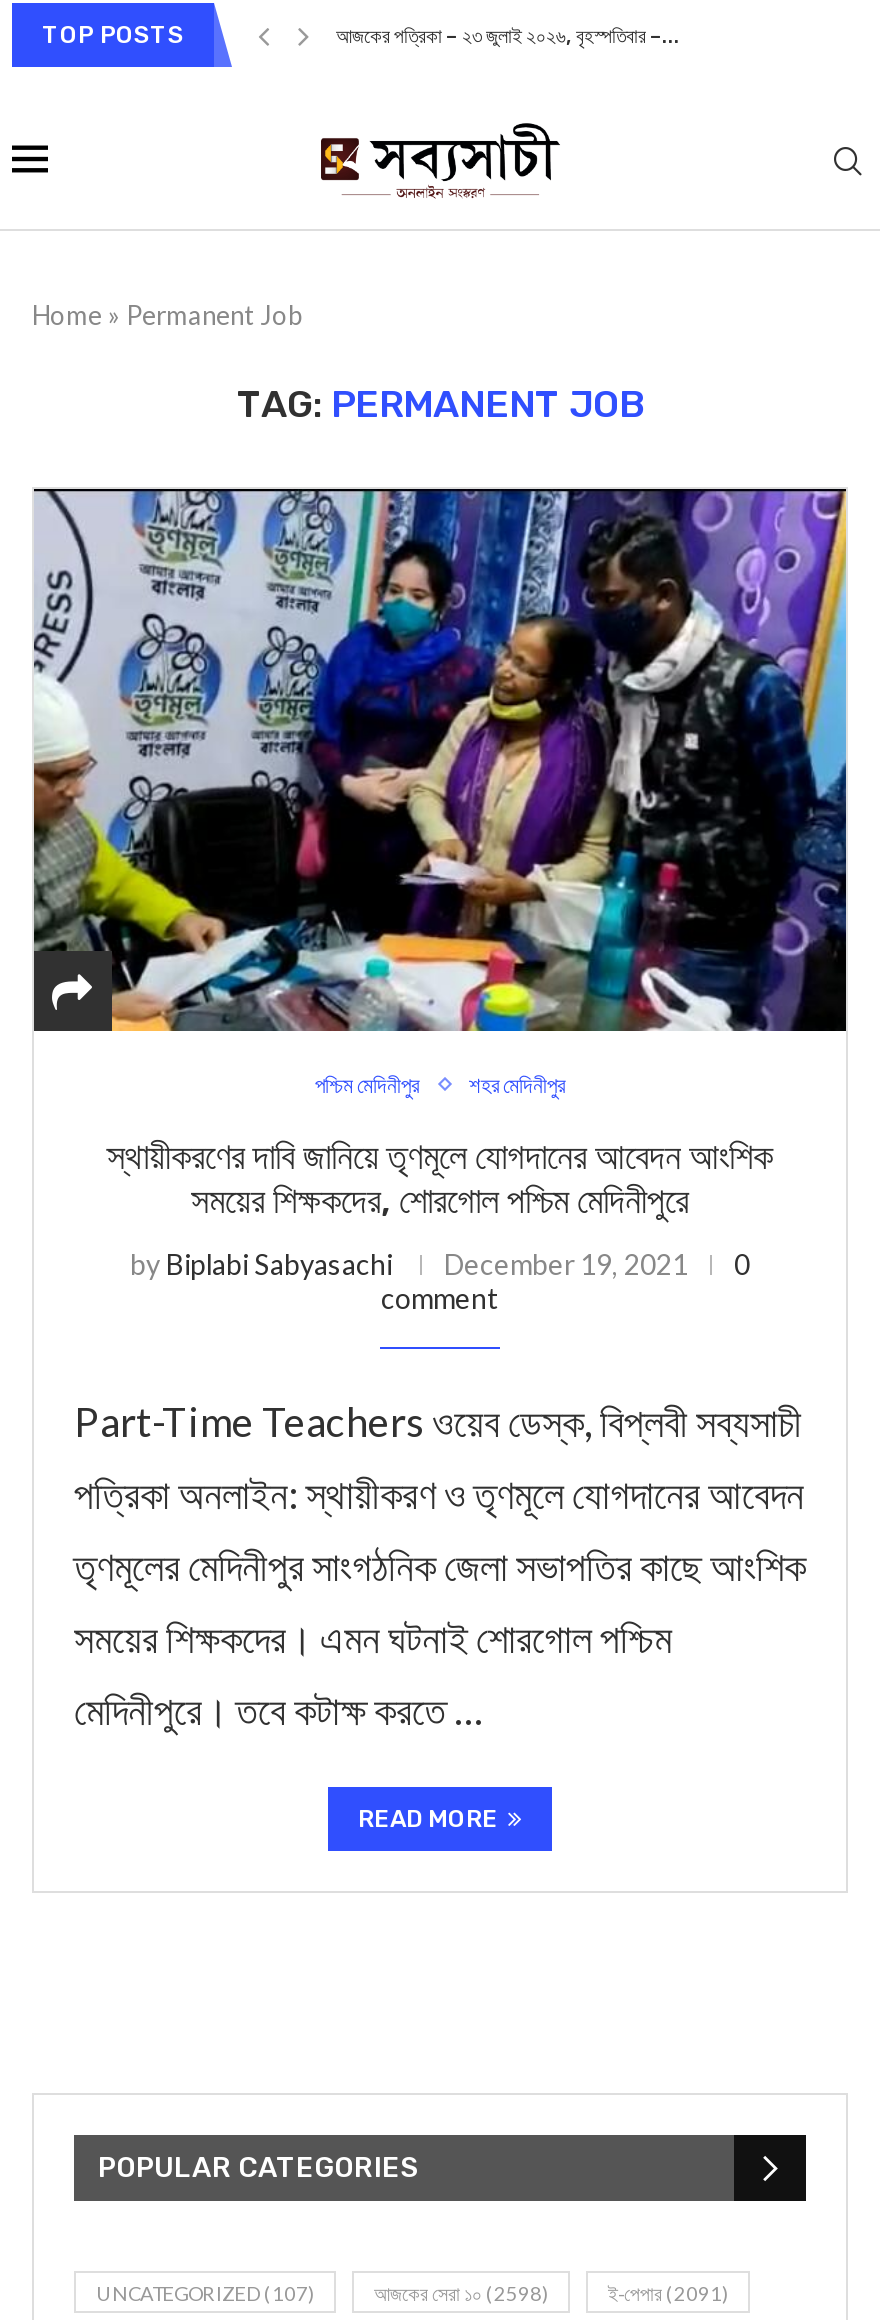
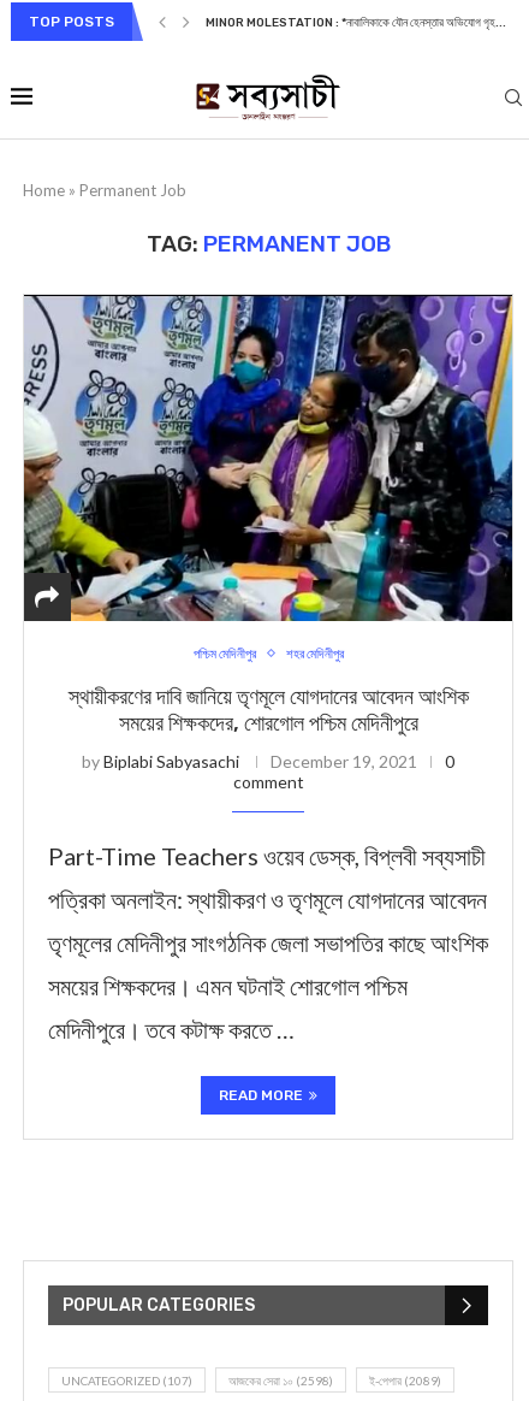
[336,25,680,49] আজকের পত্রিকা – ২৩ জুলাই ২০২৬, বৃহস্পতিবার –... -> [206,16,506,30] MINOR MOLESTATION : *নাবালিকাকে যৌন হেনস্তার অভিযোগ গৃহ...
[608,2281,728,2305] ই-পেপার (2091) -> [369,1373,441,1388] ই-পেপার (2089)

